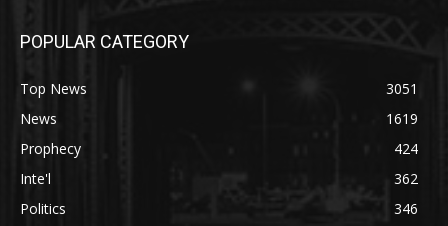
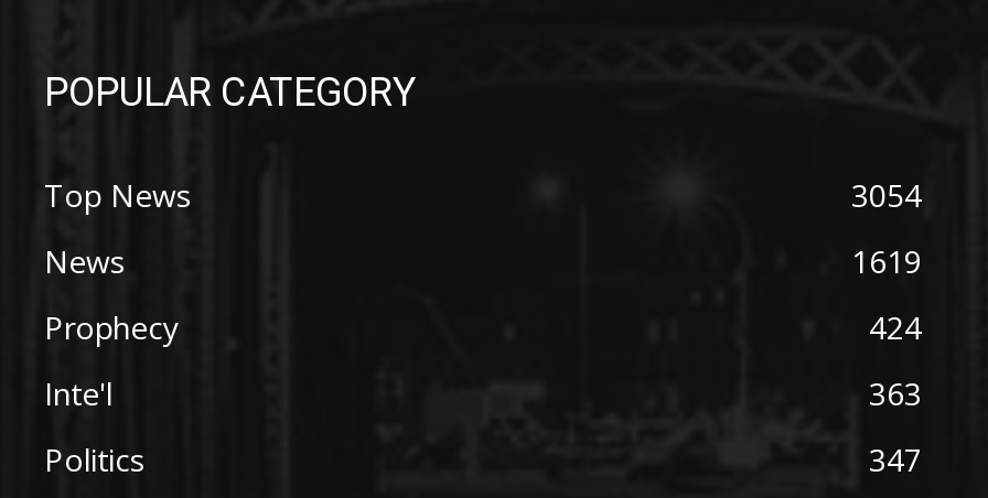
[386,79,418,98] 3051 -> [851,173,922,215] 3054
[394,169,418,188] 362 -> [869,372,922,414] 363
[394,199,418,218] 346 -> [869,438,922,480] 347

